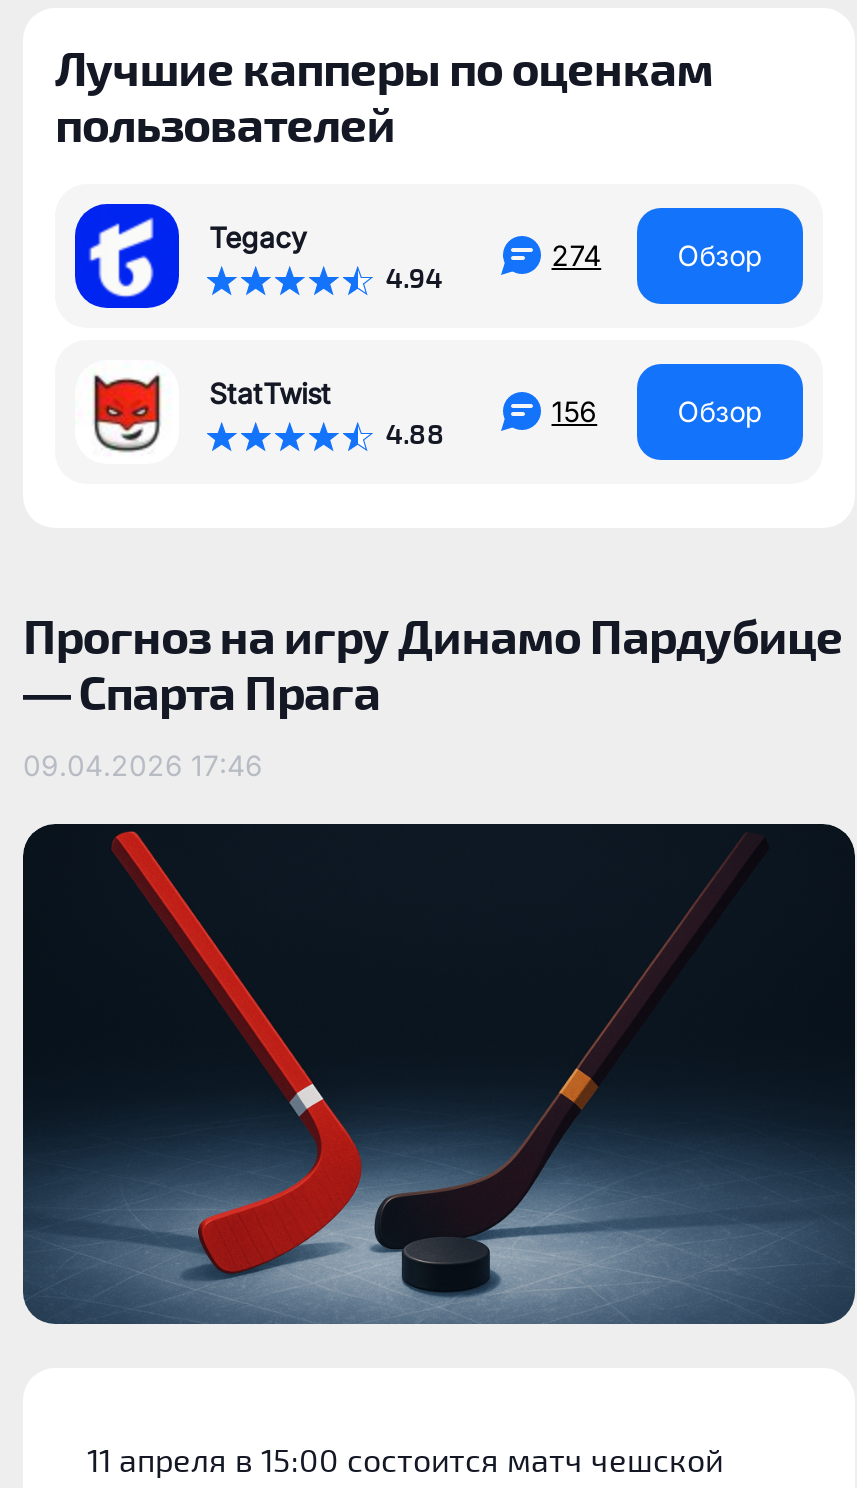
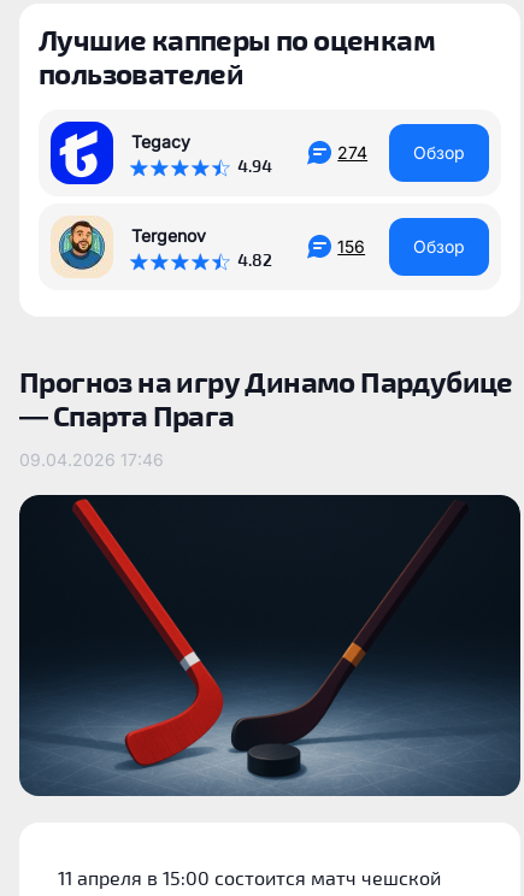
[77,362,445,462] [image] | StatTwist | 4.88 -> [51,216,272,278] [image] | Tergenov | 4.82

